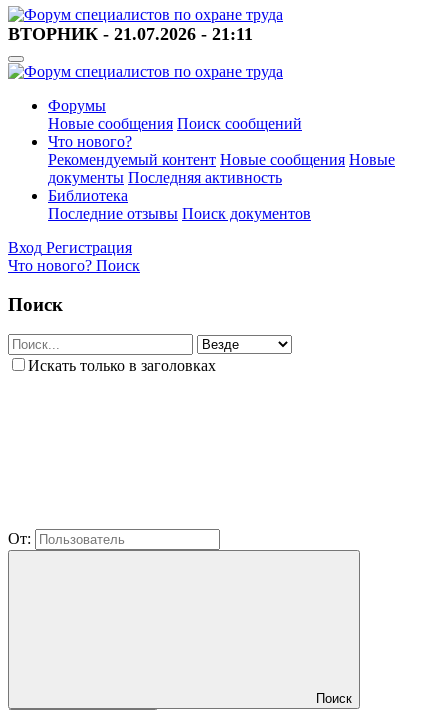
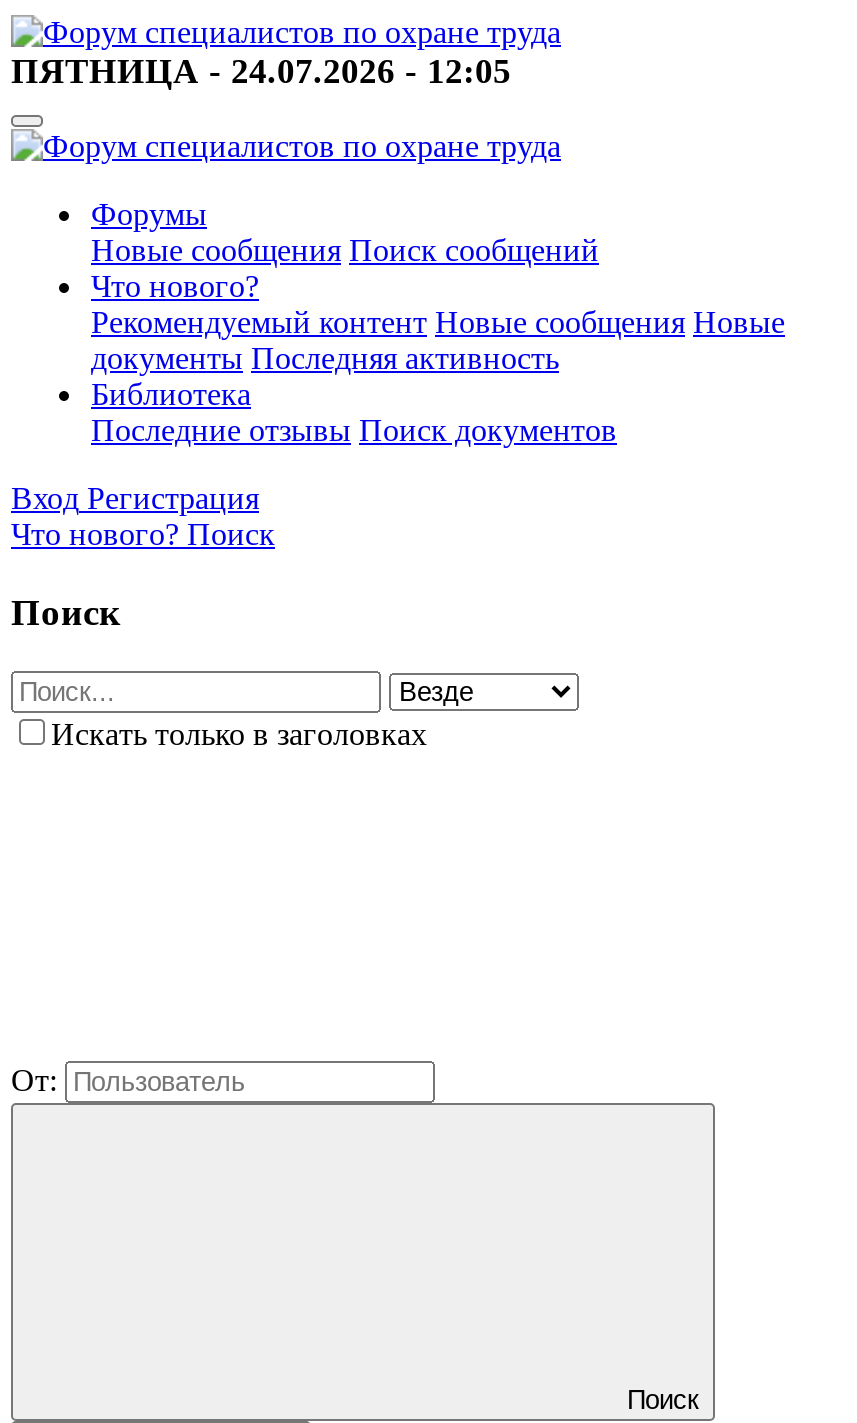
[8,24,253,44] ВТОРНИК - 21.07.2026 - 21:11 -> [11,51,511,91] ПЯТНИЦА - 24.07.2026 - 12:05

